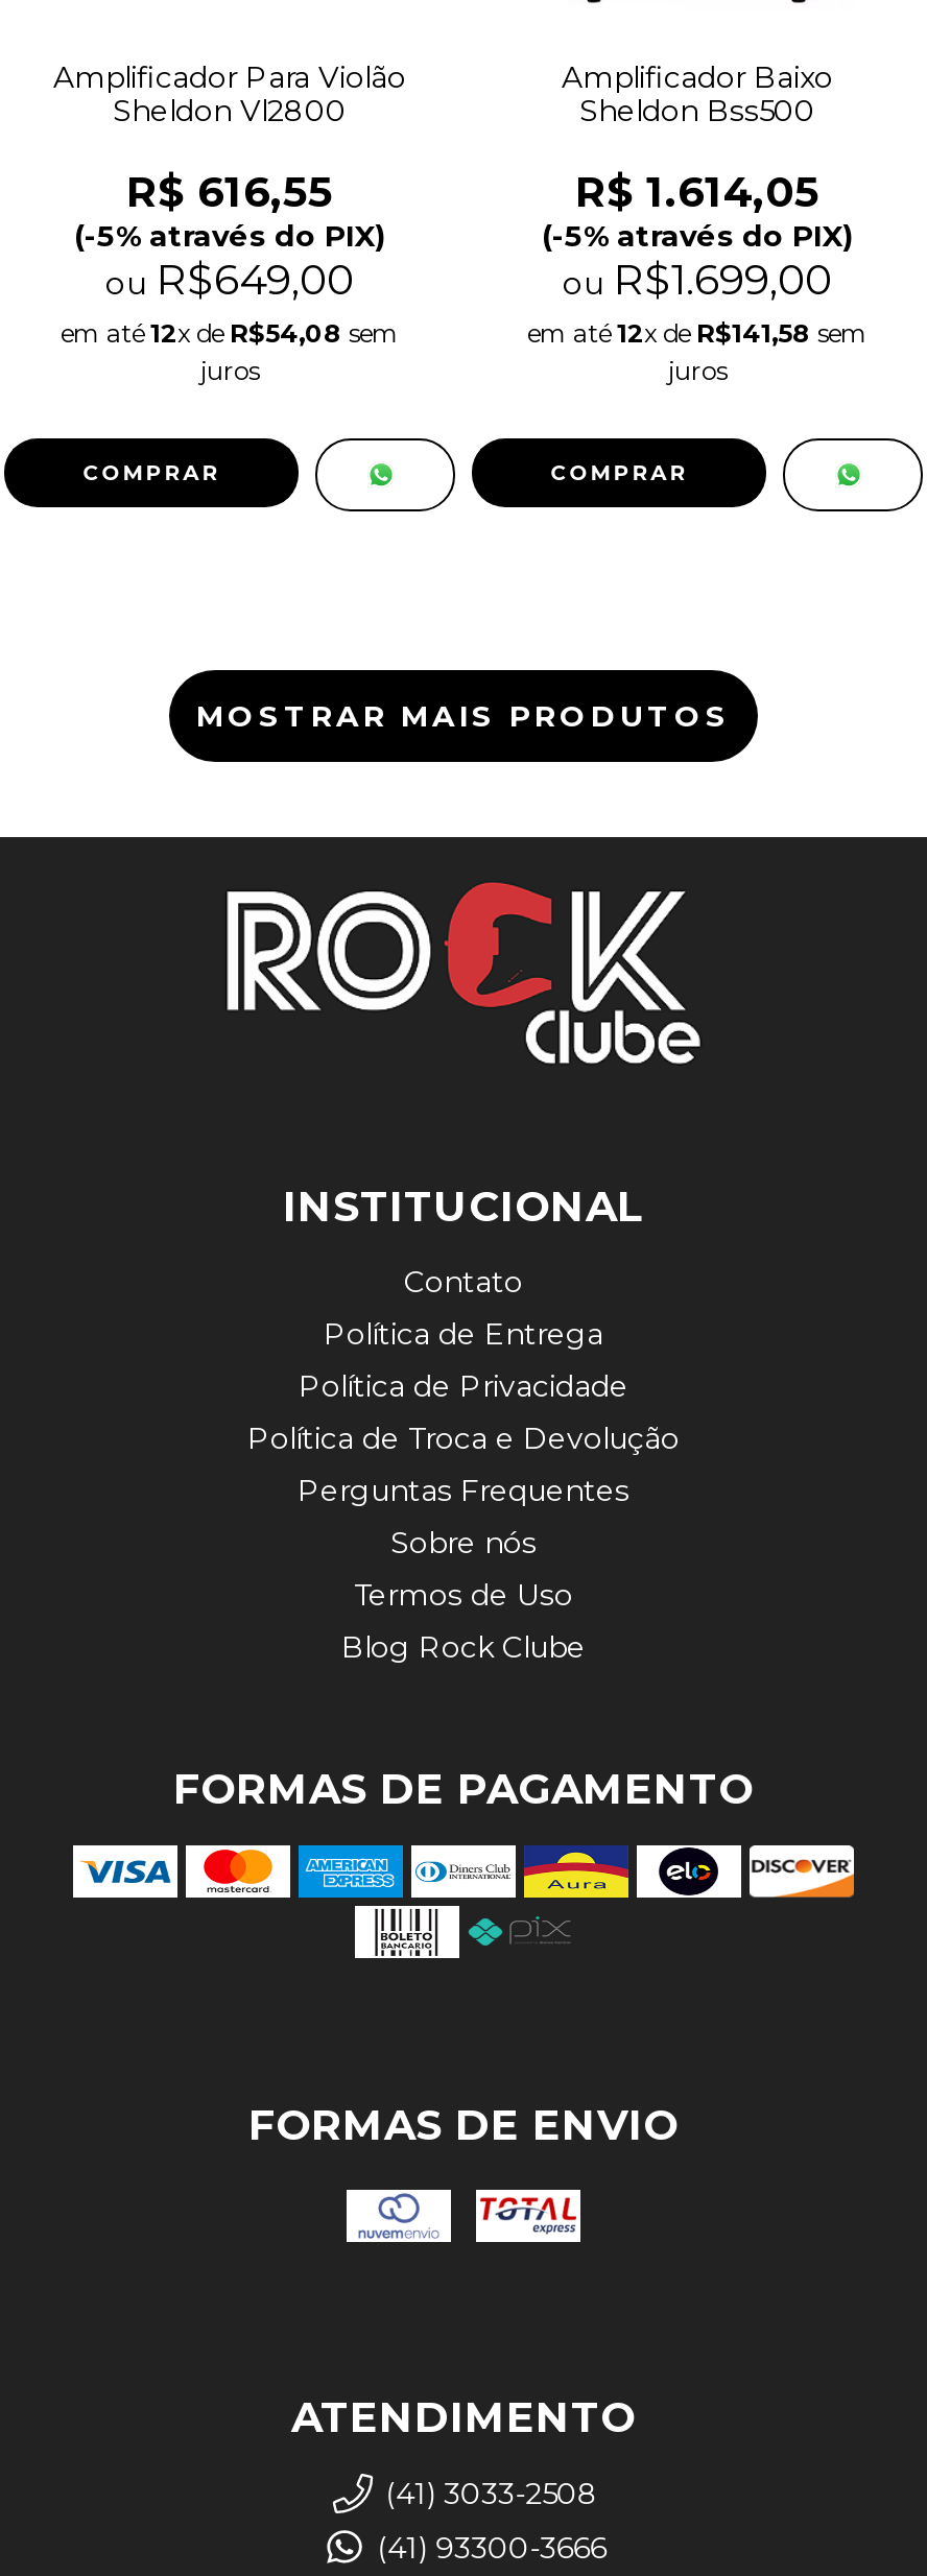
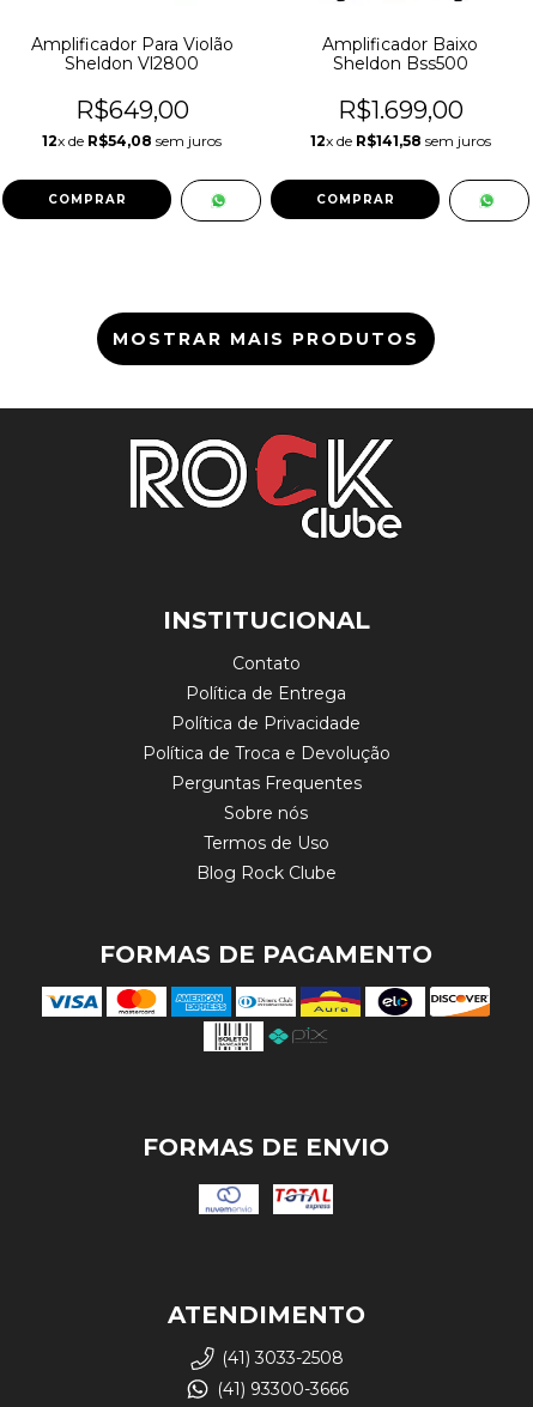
[61,167,399,386] R$ 616,55 | (-5% através do PIX) | ou R$649,00 | em até12x de R$54,08 sem | juros -> [42,96,222,150] R$649,00 | 12x de R$54,08 sem juros
[527,167,867,386] R$ 1.614,05 | (-5% através do PIX) | ou R$1.699,00 | em até12x de R$141,58 sem | juros -> [310,96,490,150] R$1.699,00 | 12x de R$141,58 sem juros

